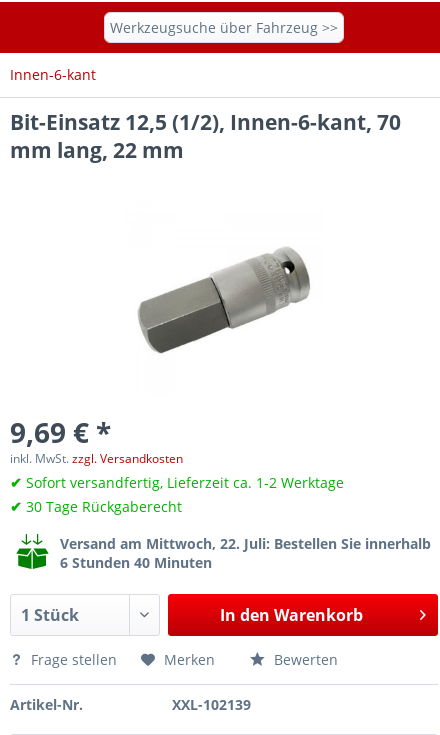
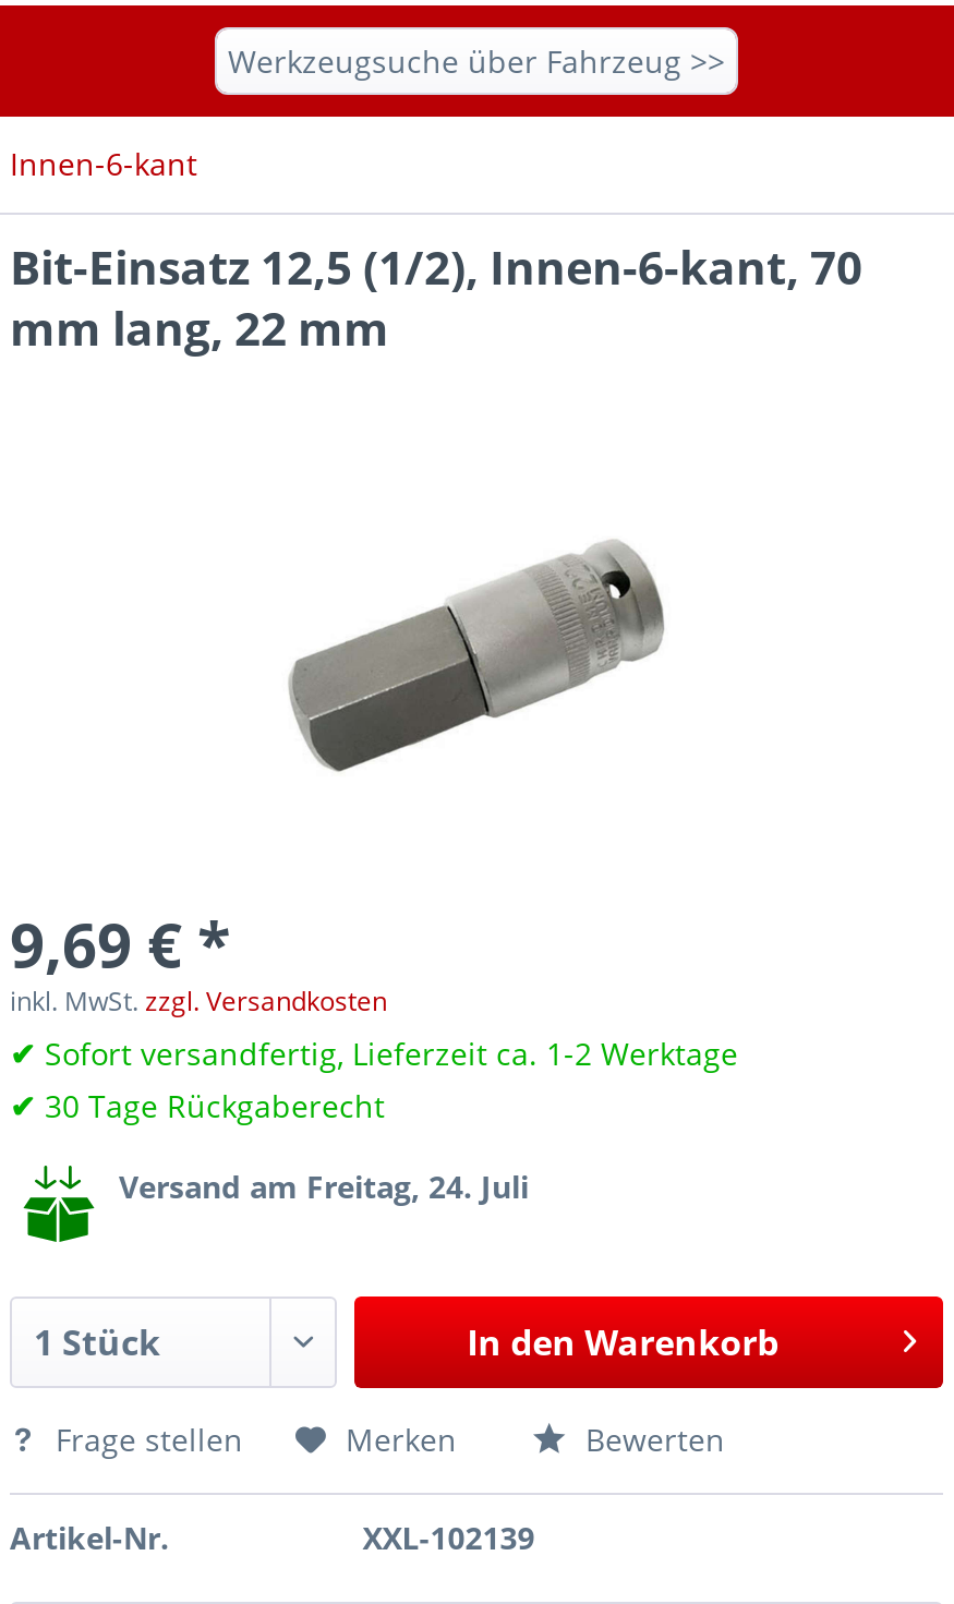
[60,534,431,572] Versand am Mittwoch, 22. Juli: Bestellen Sie innerhalb | 6 Stunden 40 Minuten -> [119,1166,529,1207] Versand am Freitag, 24. Juli

